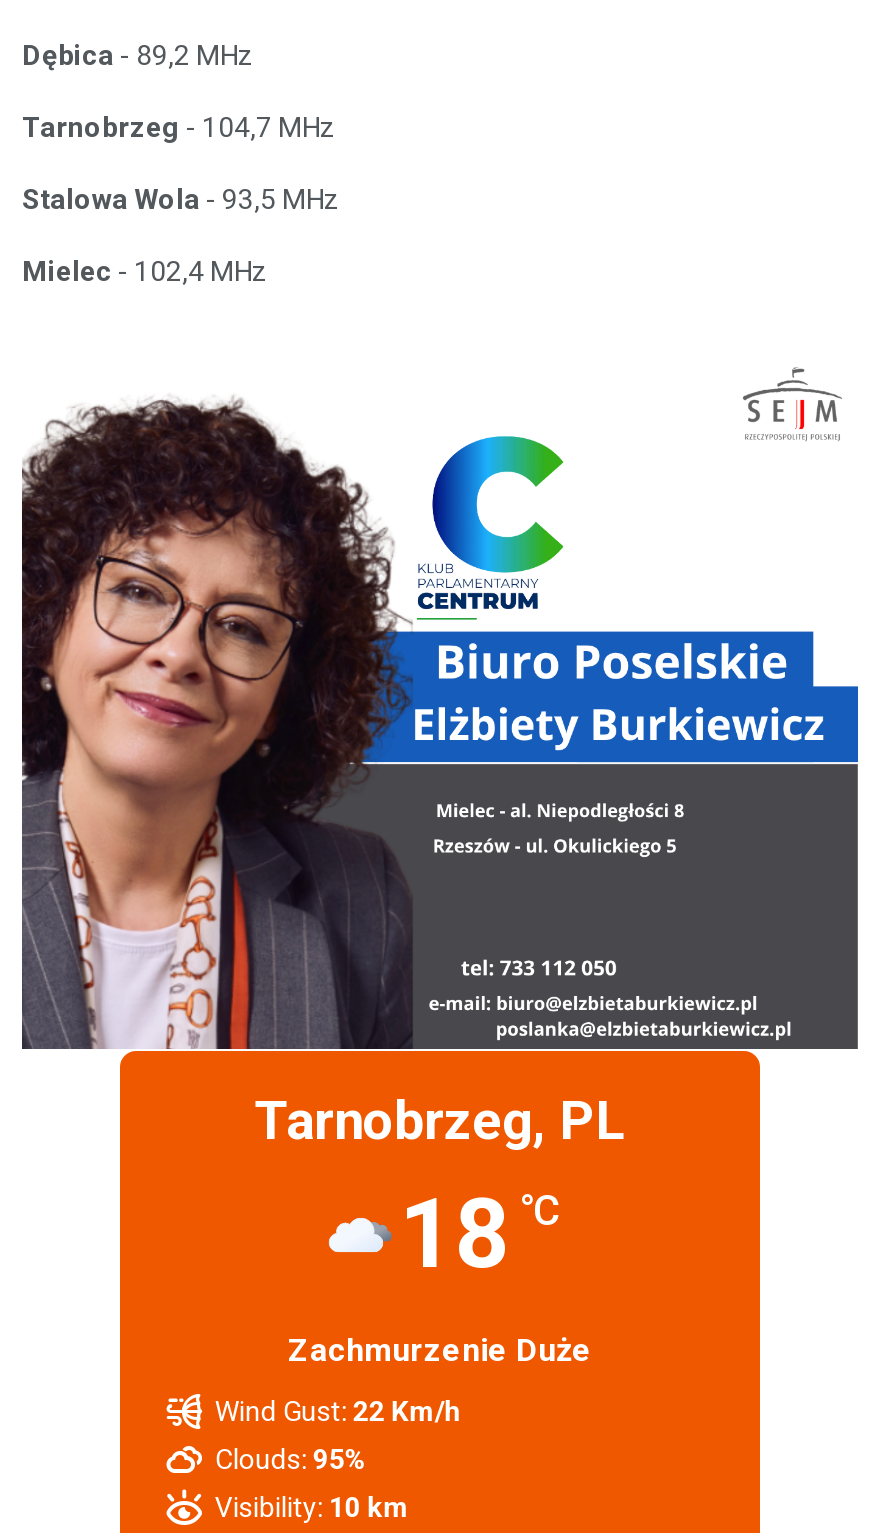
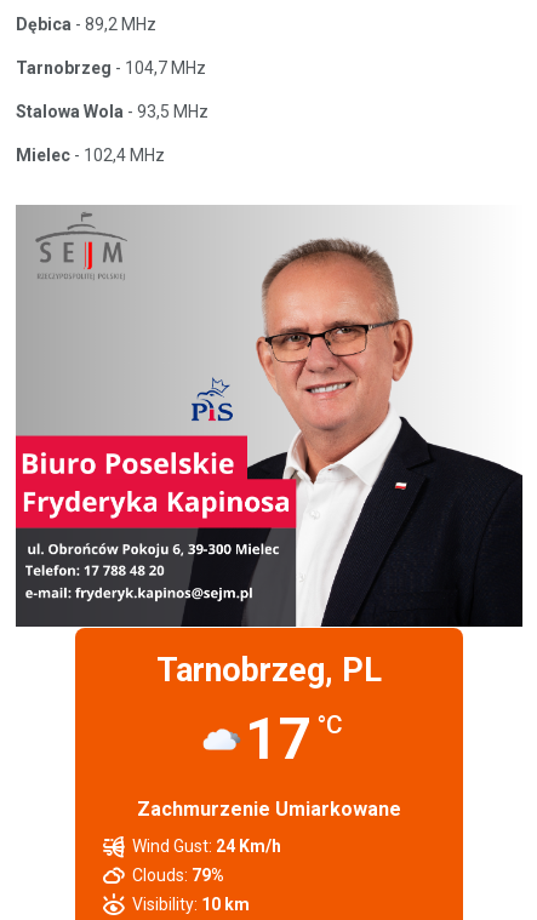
[20,355,860,1051] [image] -> [15,205,522,628] [image]
[399,1177,561,1291] 18 °C -> [244,704,342,773] 17 °C
[288,1331,592,1369] Zachmurzenie Duże -> [137,797,401,820] Zachmurzenie Umiarkowane
[215,1395,461,1427] Wind Gust: 22 Km/h -> [133,836,282,856] Wind Gust: 24 Km/h
[215,1443,367,1475] Clouds: 95% -> [133,865,225,885] Clouds: 79%

